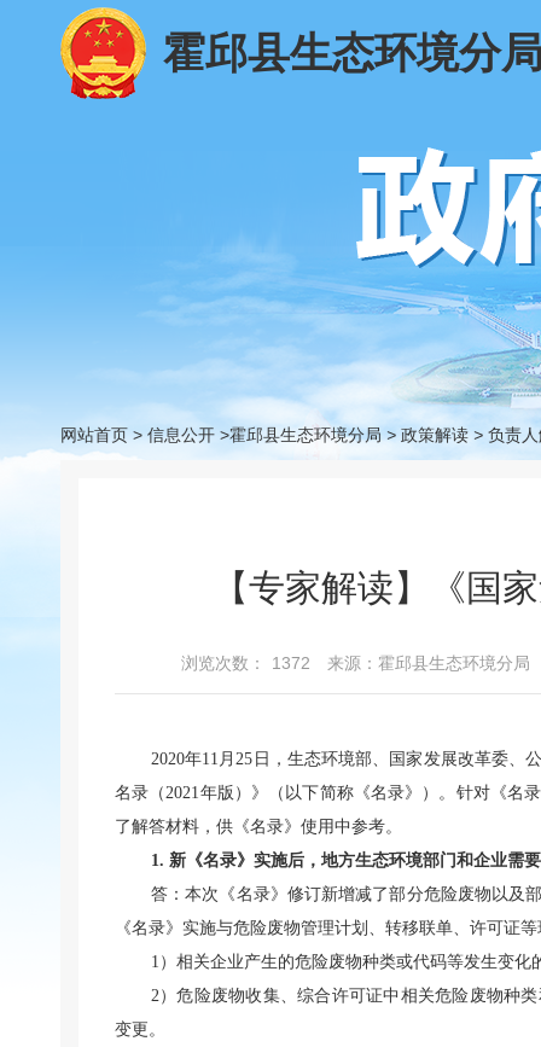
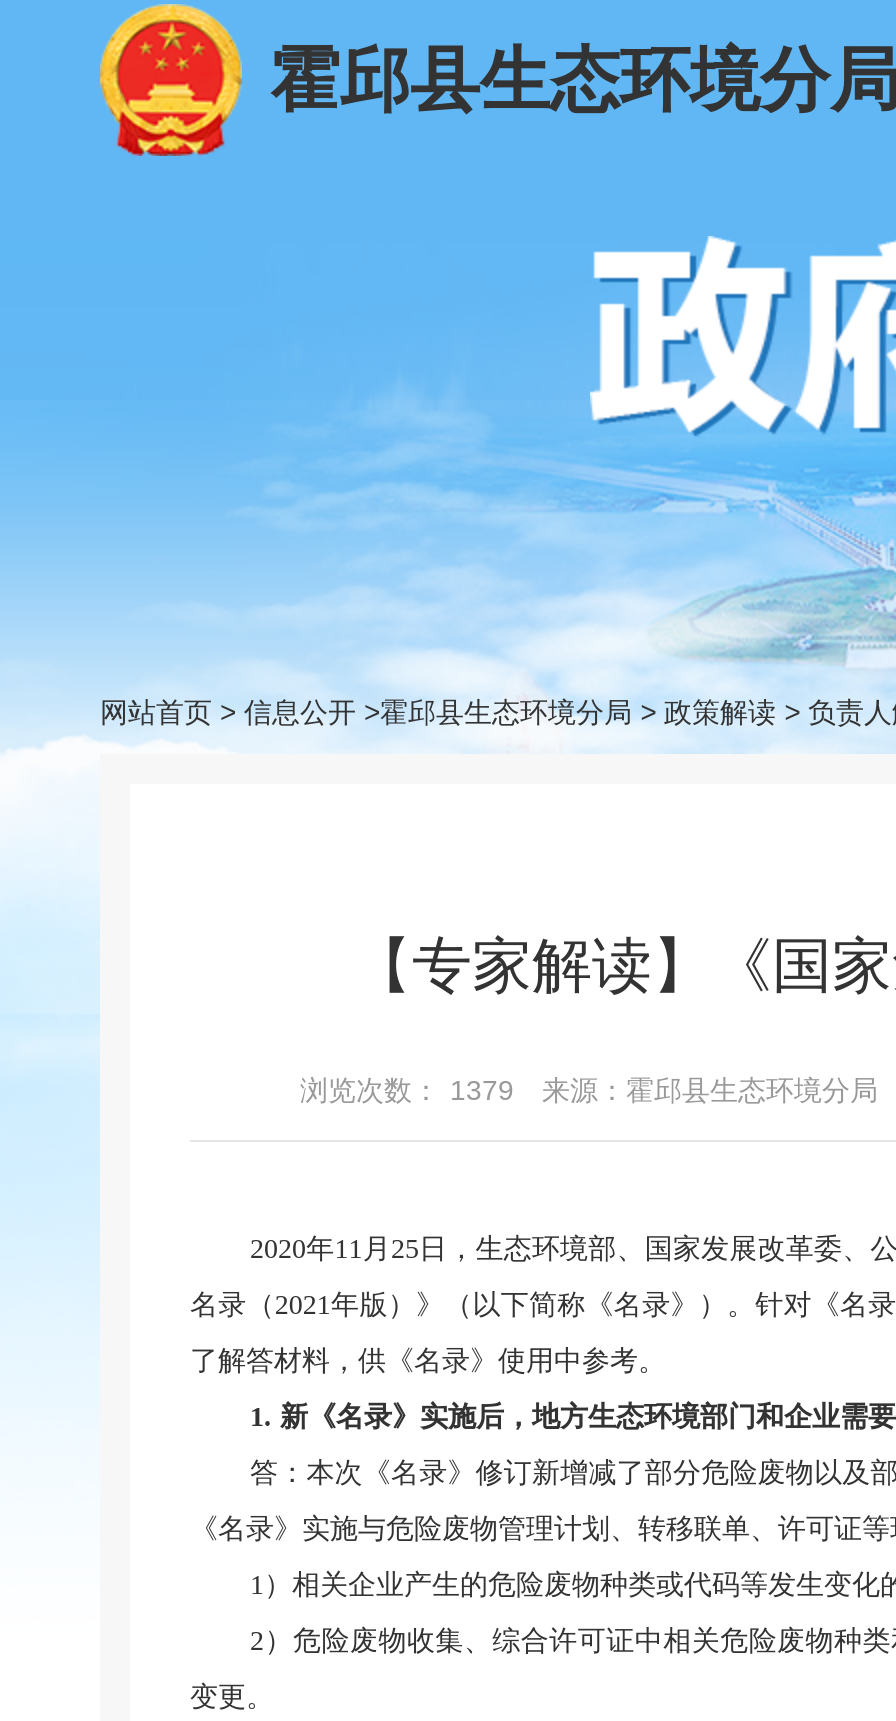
[181,653,530,673] 浏览次数： 1372 来源：霍邱县生态环境分局 -> [300,1074,878,1106] 浏览次数： 1379 来源：霍邱县生态环境分局

